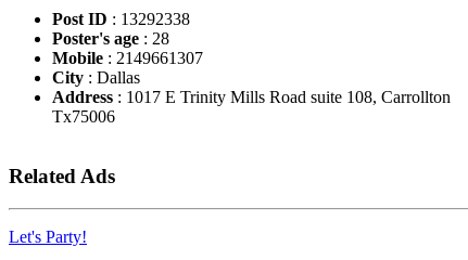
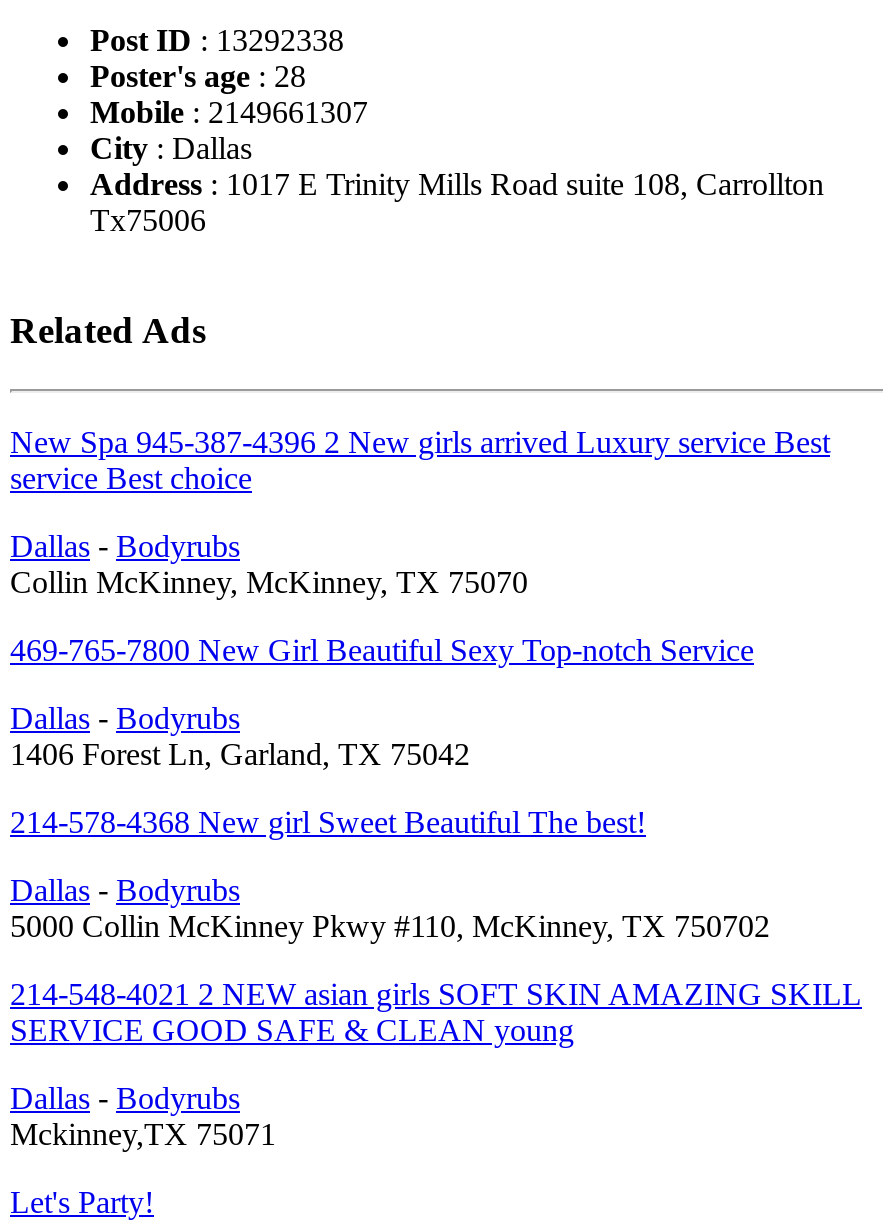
none -> [10,425,862,1151] New Spa 945-387-4396 2 New girls arrived Luxury service Best | service Best choice | Dallas - Bodyrubs | Collin McKinney, McKinney, TX 75070 | 469-765-7800 New Girl Beautiful Sexy Top-notch Service | Dallas - Bodyrubs | 1406 Forest Ln, Garland, TX 75042 | 214-578-4368 New girl Sweet Beautiful The best! | Dallas - Bodyrubs | 5000 Collin McKinney Pkwy #110, McKinney, TX 750702 | 214-548-4021 2 NEW asian girls SOFT SKIN AMAZING SKILL | SERVICE GOOD SAFE & CLEAN young | Dallas - Bodyrubs | Mckinney,TX 75071

